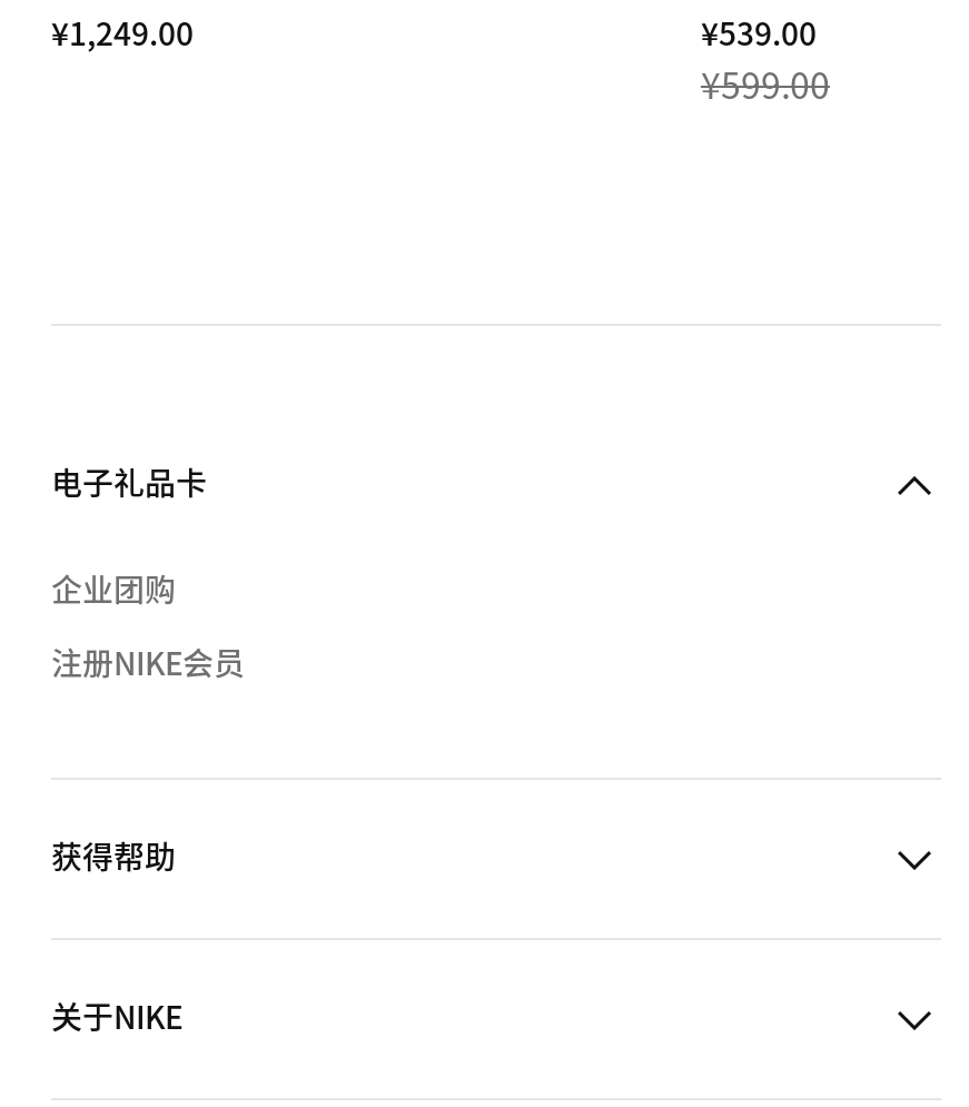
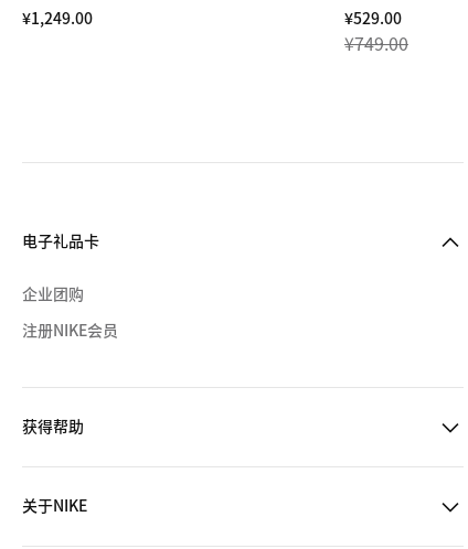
[701,11,817,56] ¥539.00 -> [344,7,402,29] ¥529.00
[701,58,830,111] ¥599.00 -> [344,30,408,57] ¥749.00

